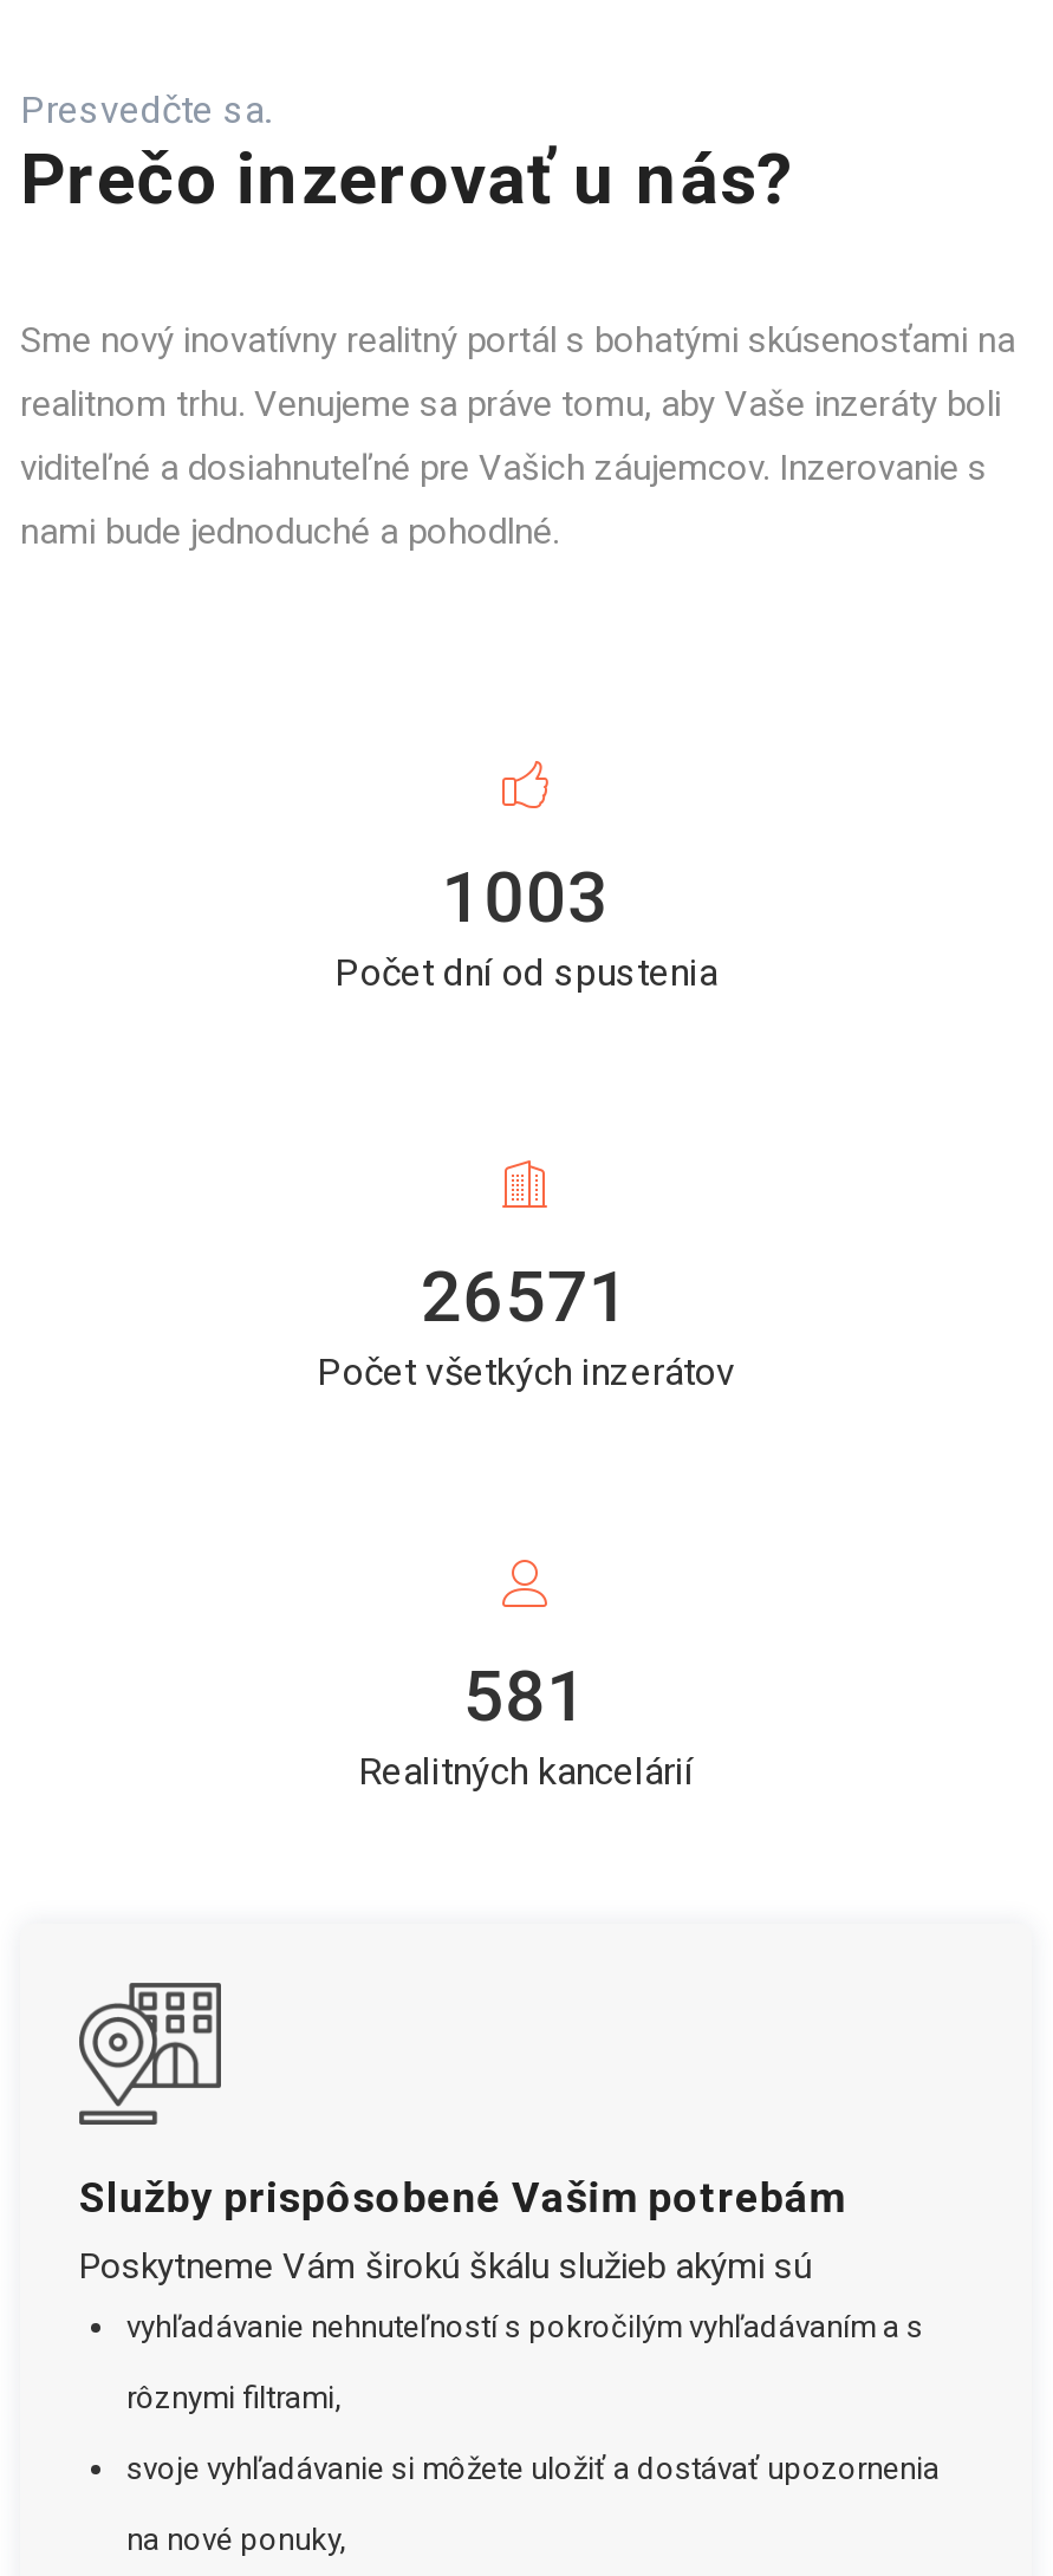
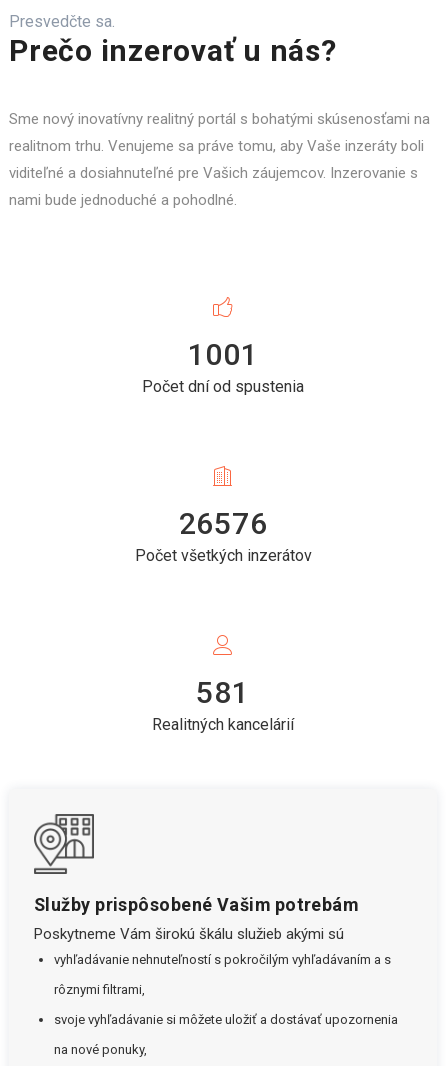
[442,856,610,938] 1003 -> [187,337,258,372] 1001
[421,1255,631,1338] 26571 -> [179,506,267,541] 26576

